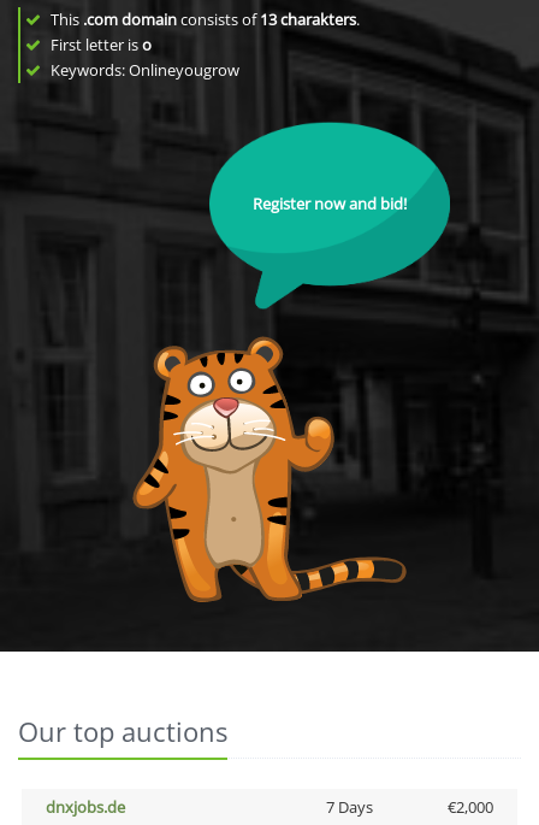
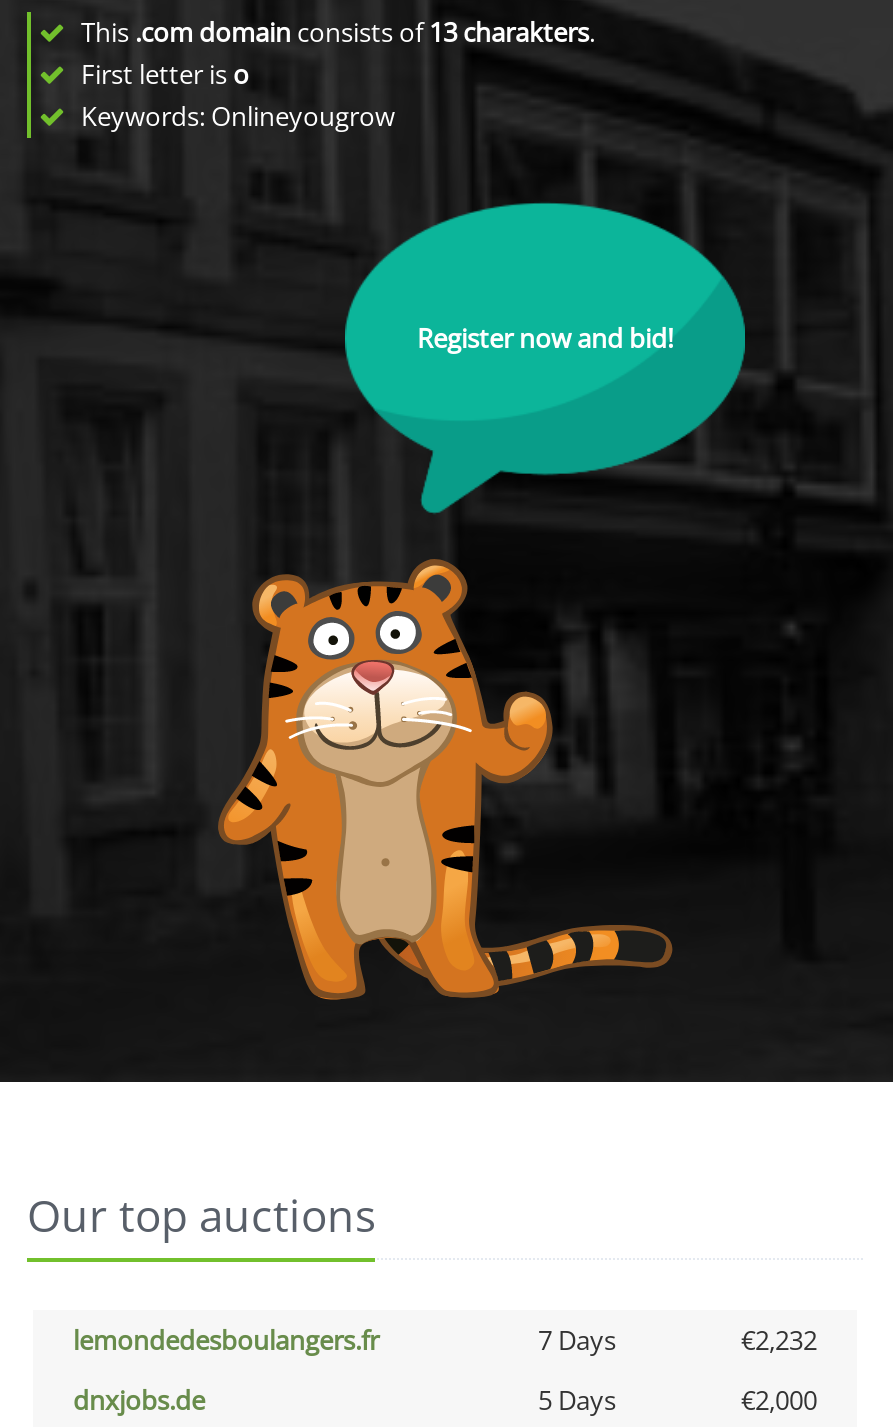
none -> [73,1322,817,1358] lemondedesboulangers.fr | 7 Days | €2,232
[325,796,372,818] 7 Days -> [538,1382,616,1418] 5 Days

